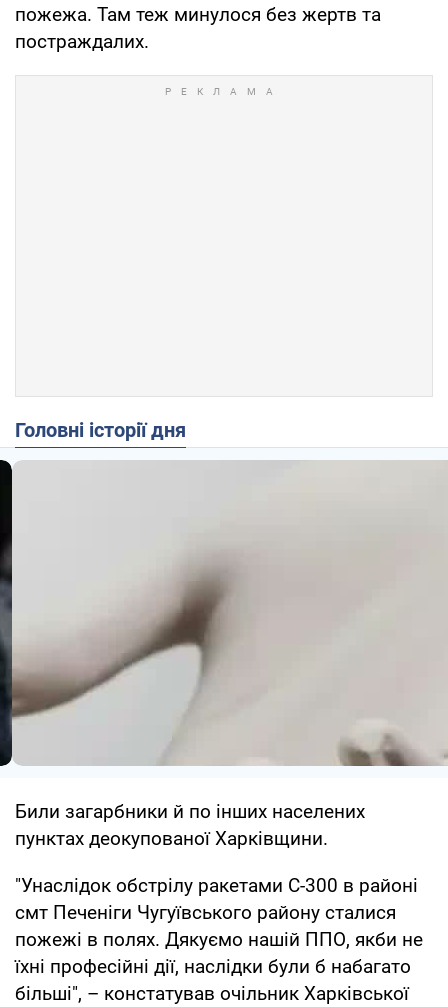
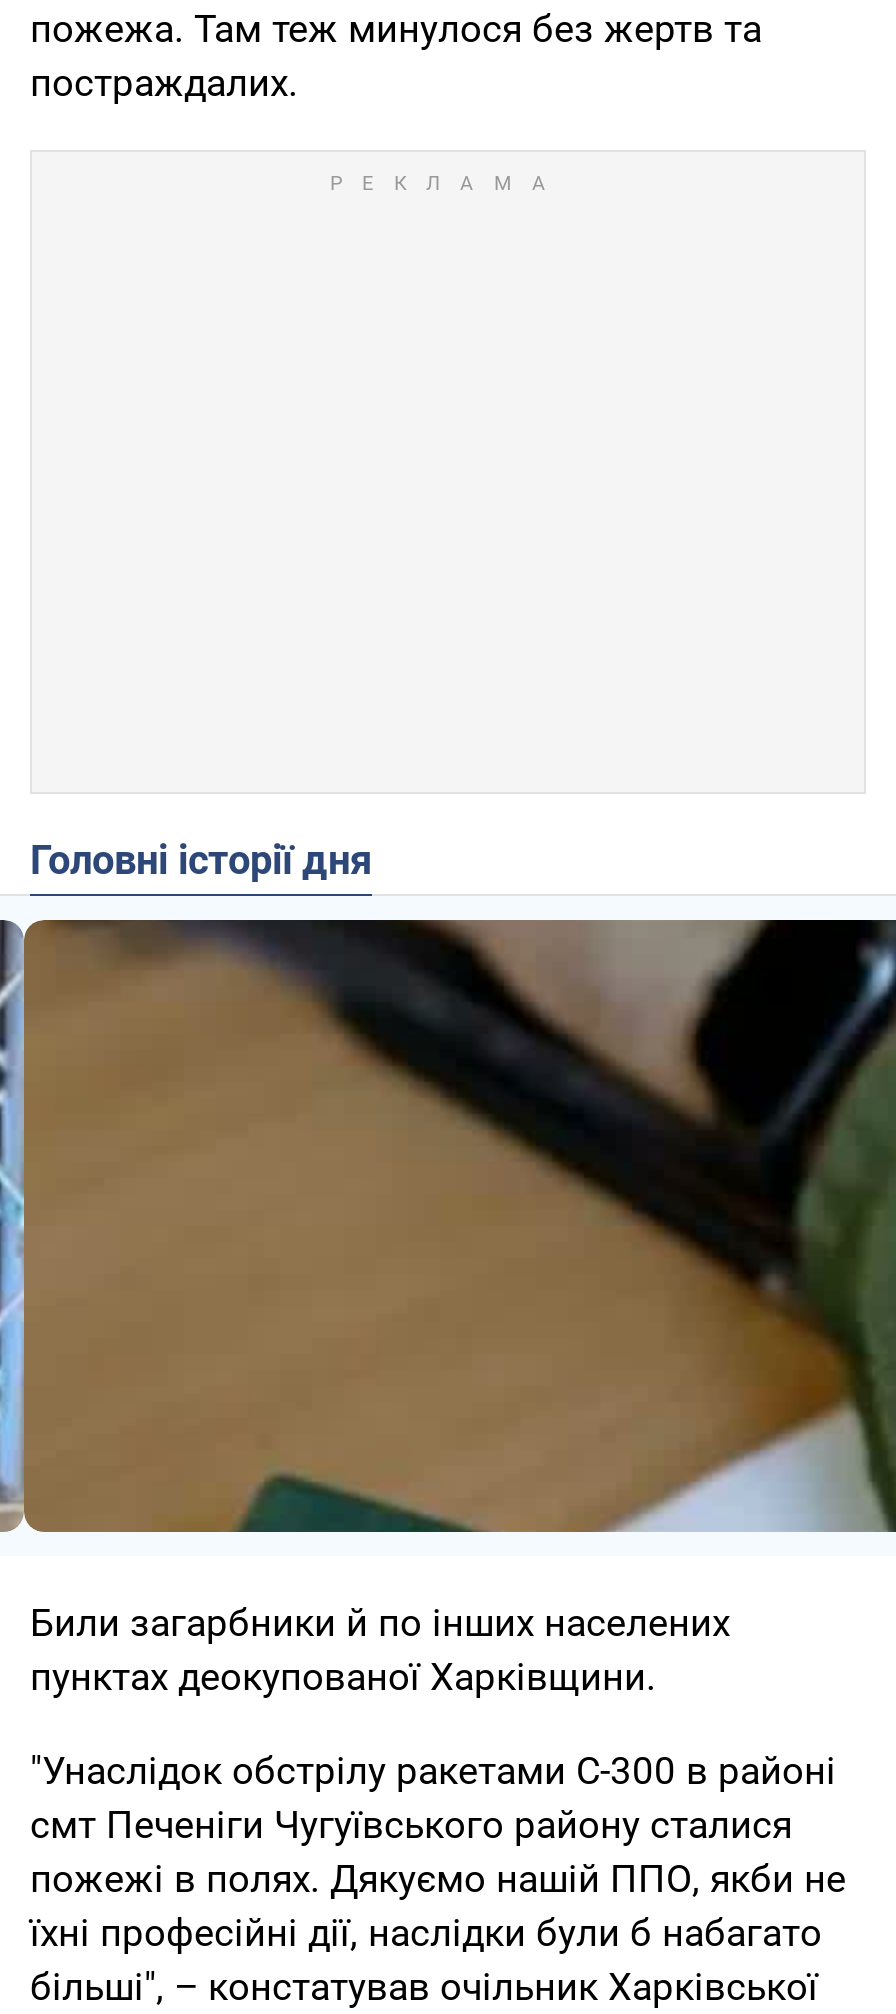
[3,460,445,767] [image] -> [6,918,890,1534] [image]

